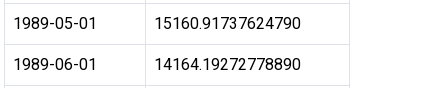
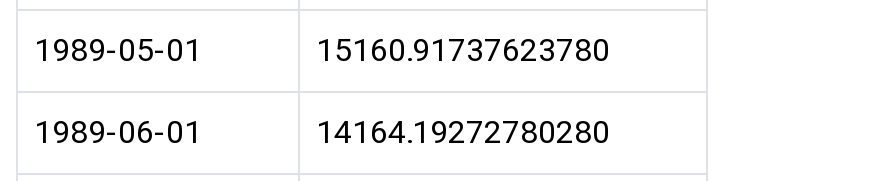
[154,14,301,33] 15160.91737624790 -> [316,31,610,69] 15160.91737623780
[154,55,301,74] 14164.19272778890 -> [316,113,610,151] 14164.19272780280

